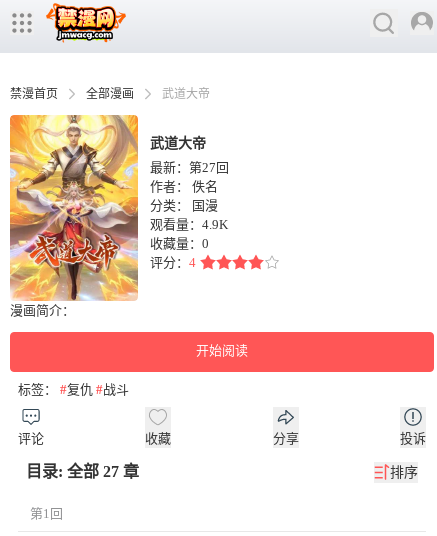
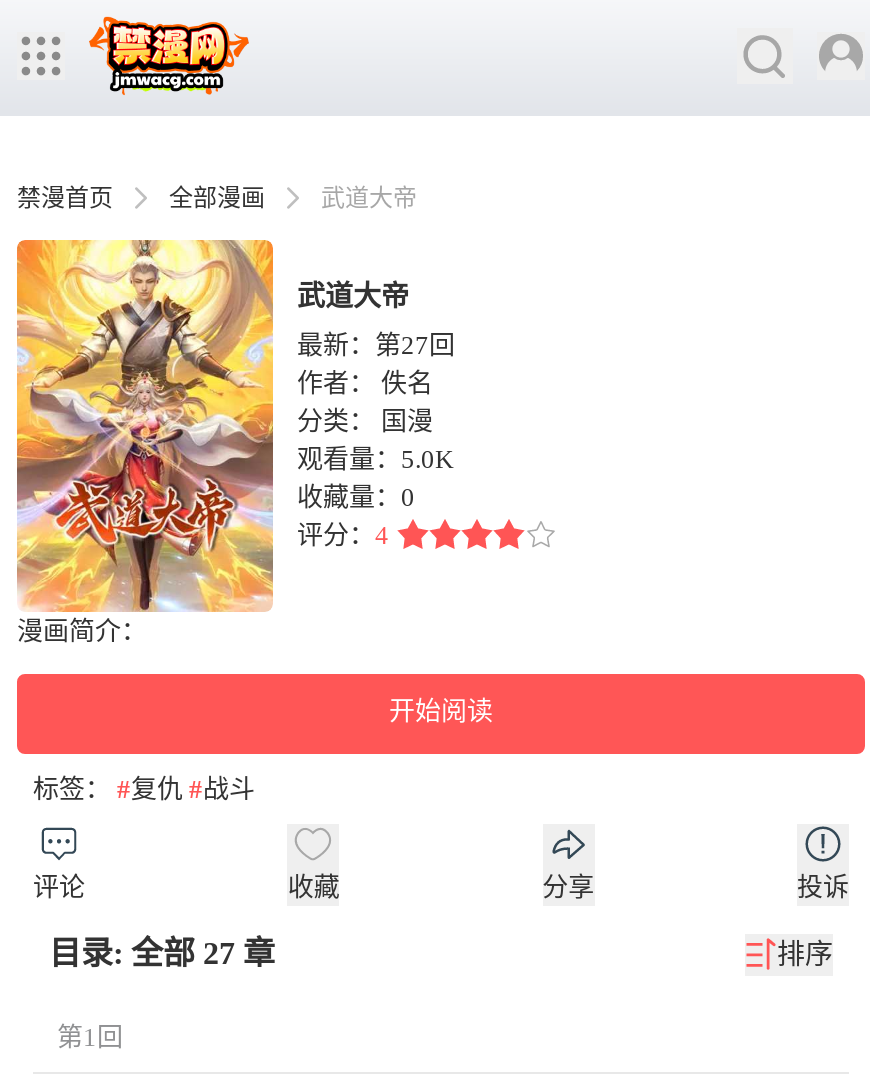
[150,217,228,232] 观看量：4.9K -> [297,443,453,473] 观看量：5.0K

